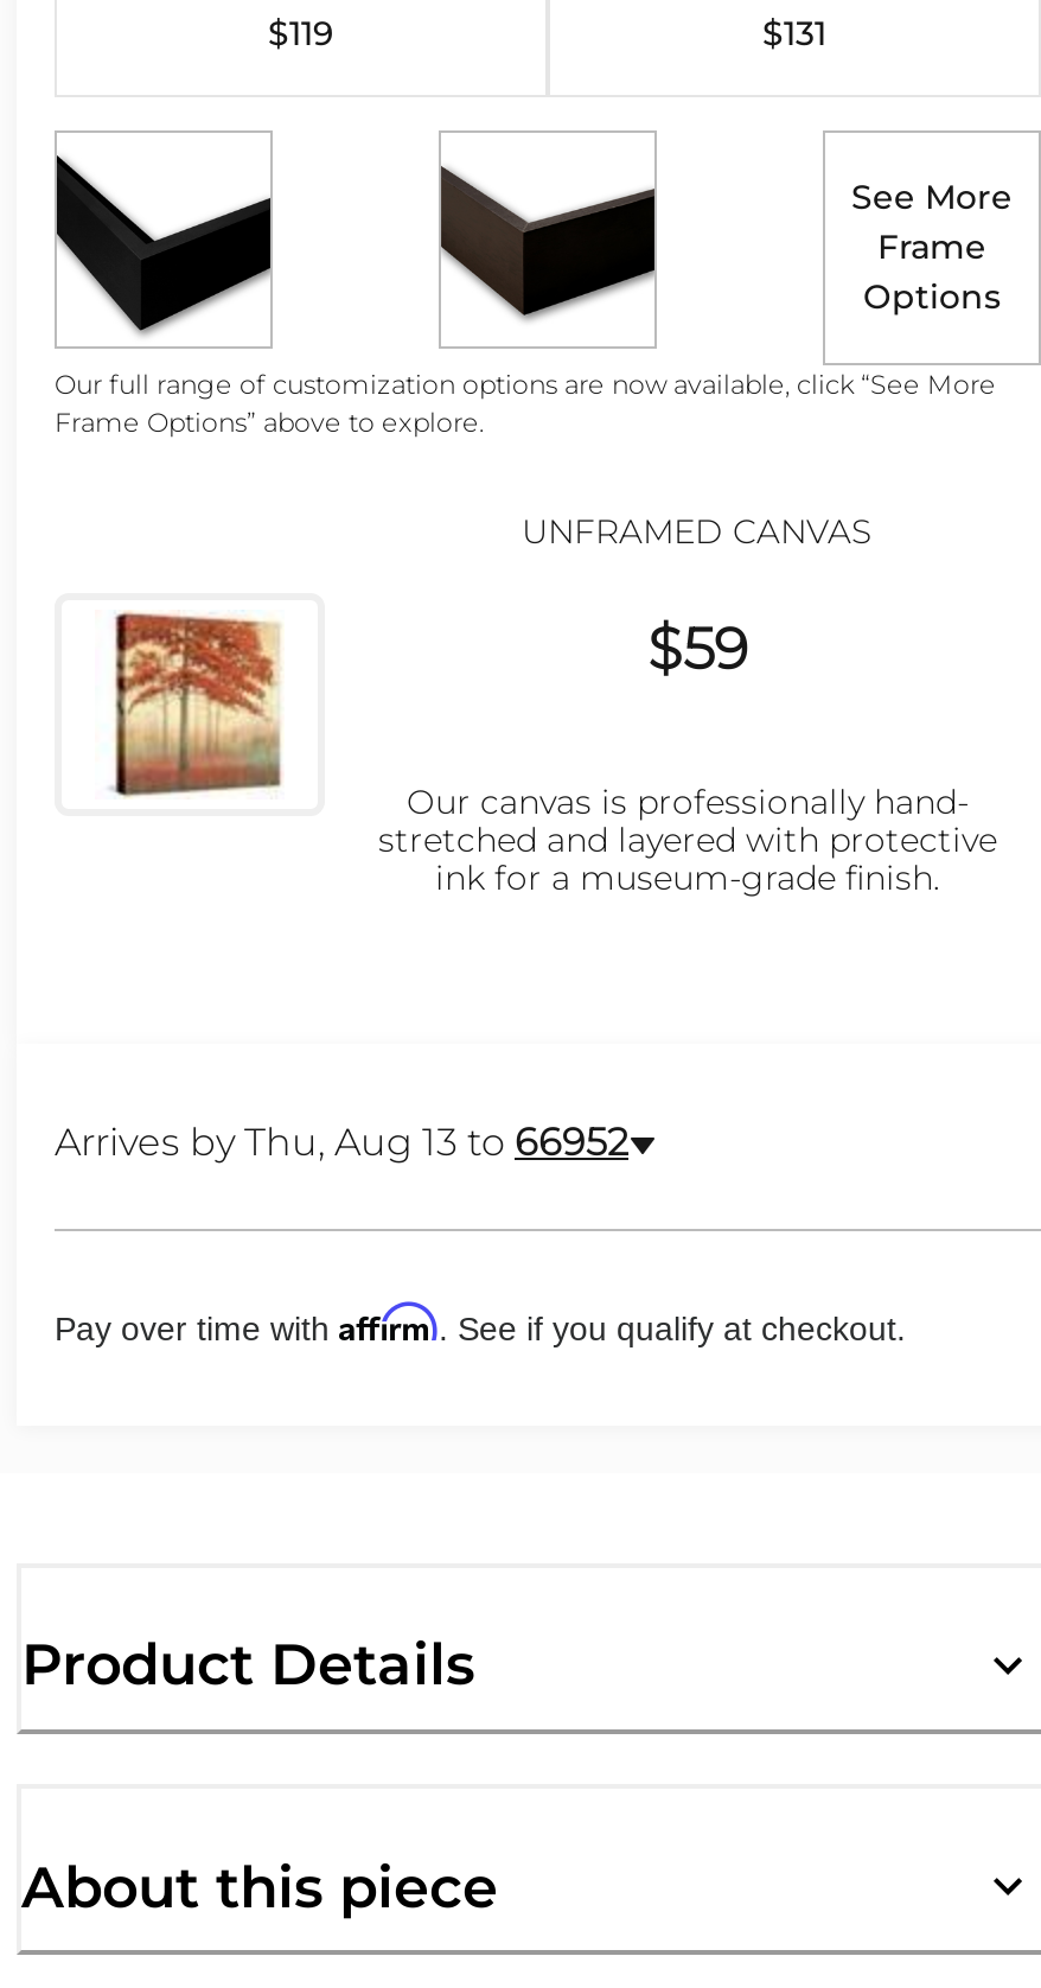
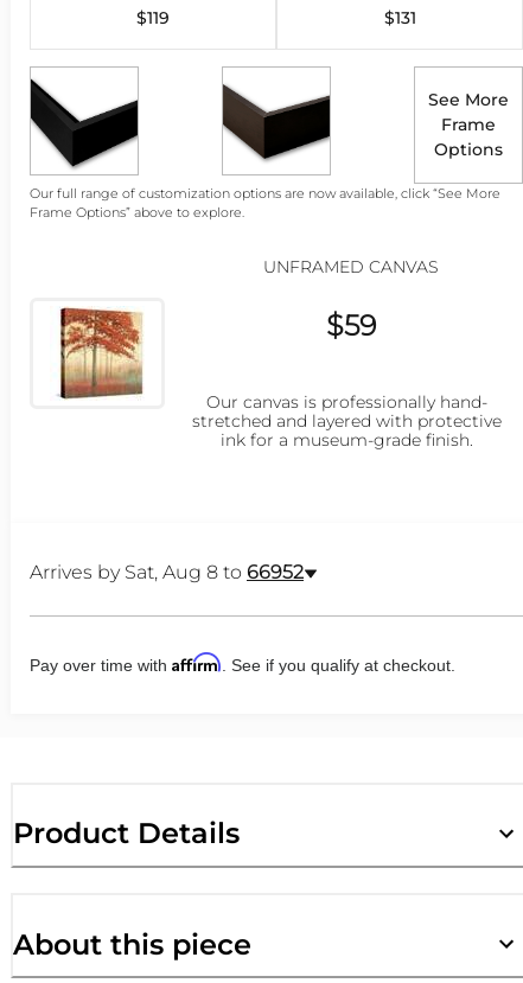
[55,1120,628,1166] Arrives by Thu, Aug 13 to 66952 -> [30,561,304,584] Arrives by Sat, Aug 8 to 66952

